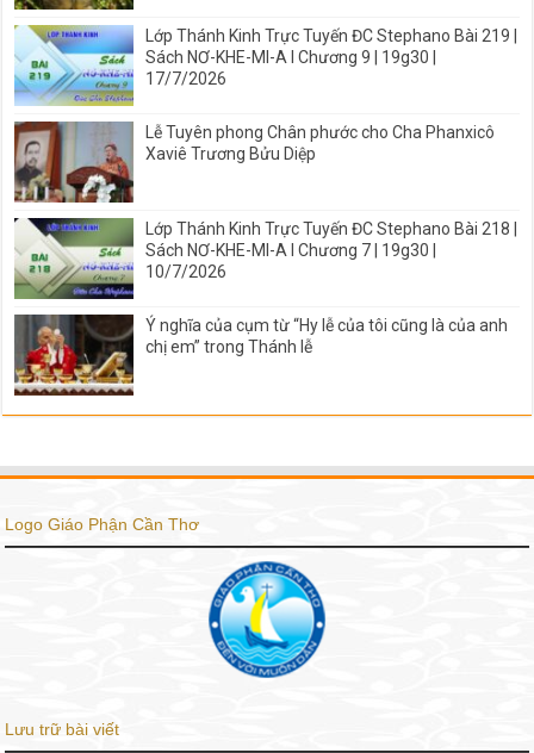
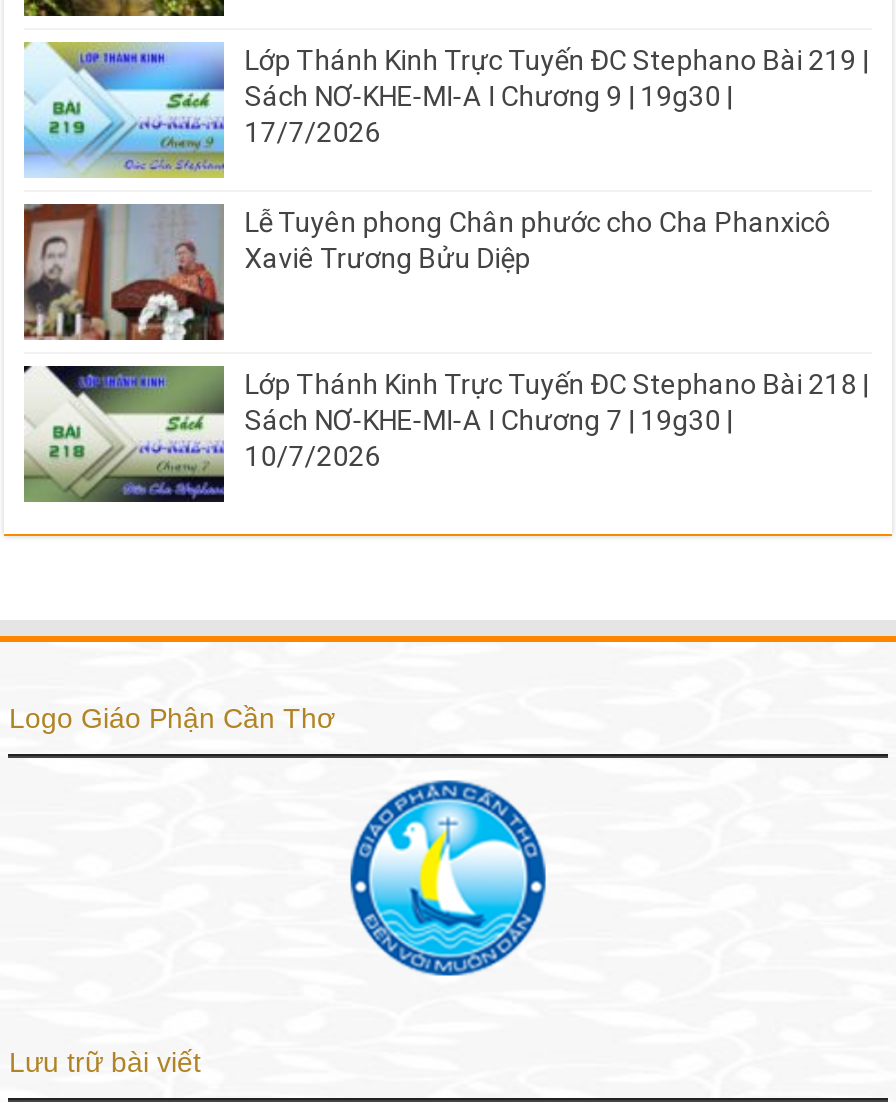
[13,313,508,397] [image] | Ý nghĩa của cụm từ “Hy lễ của tôi cũng là của anh | chị em” trong Thánh lễ -> none

